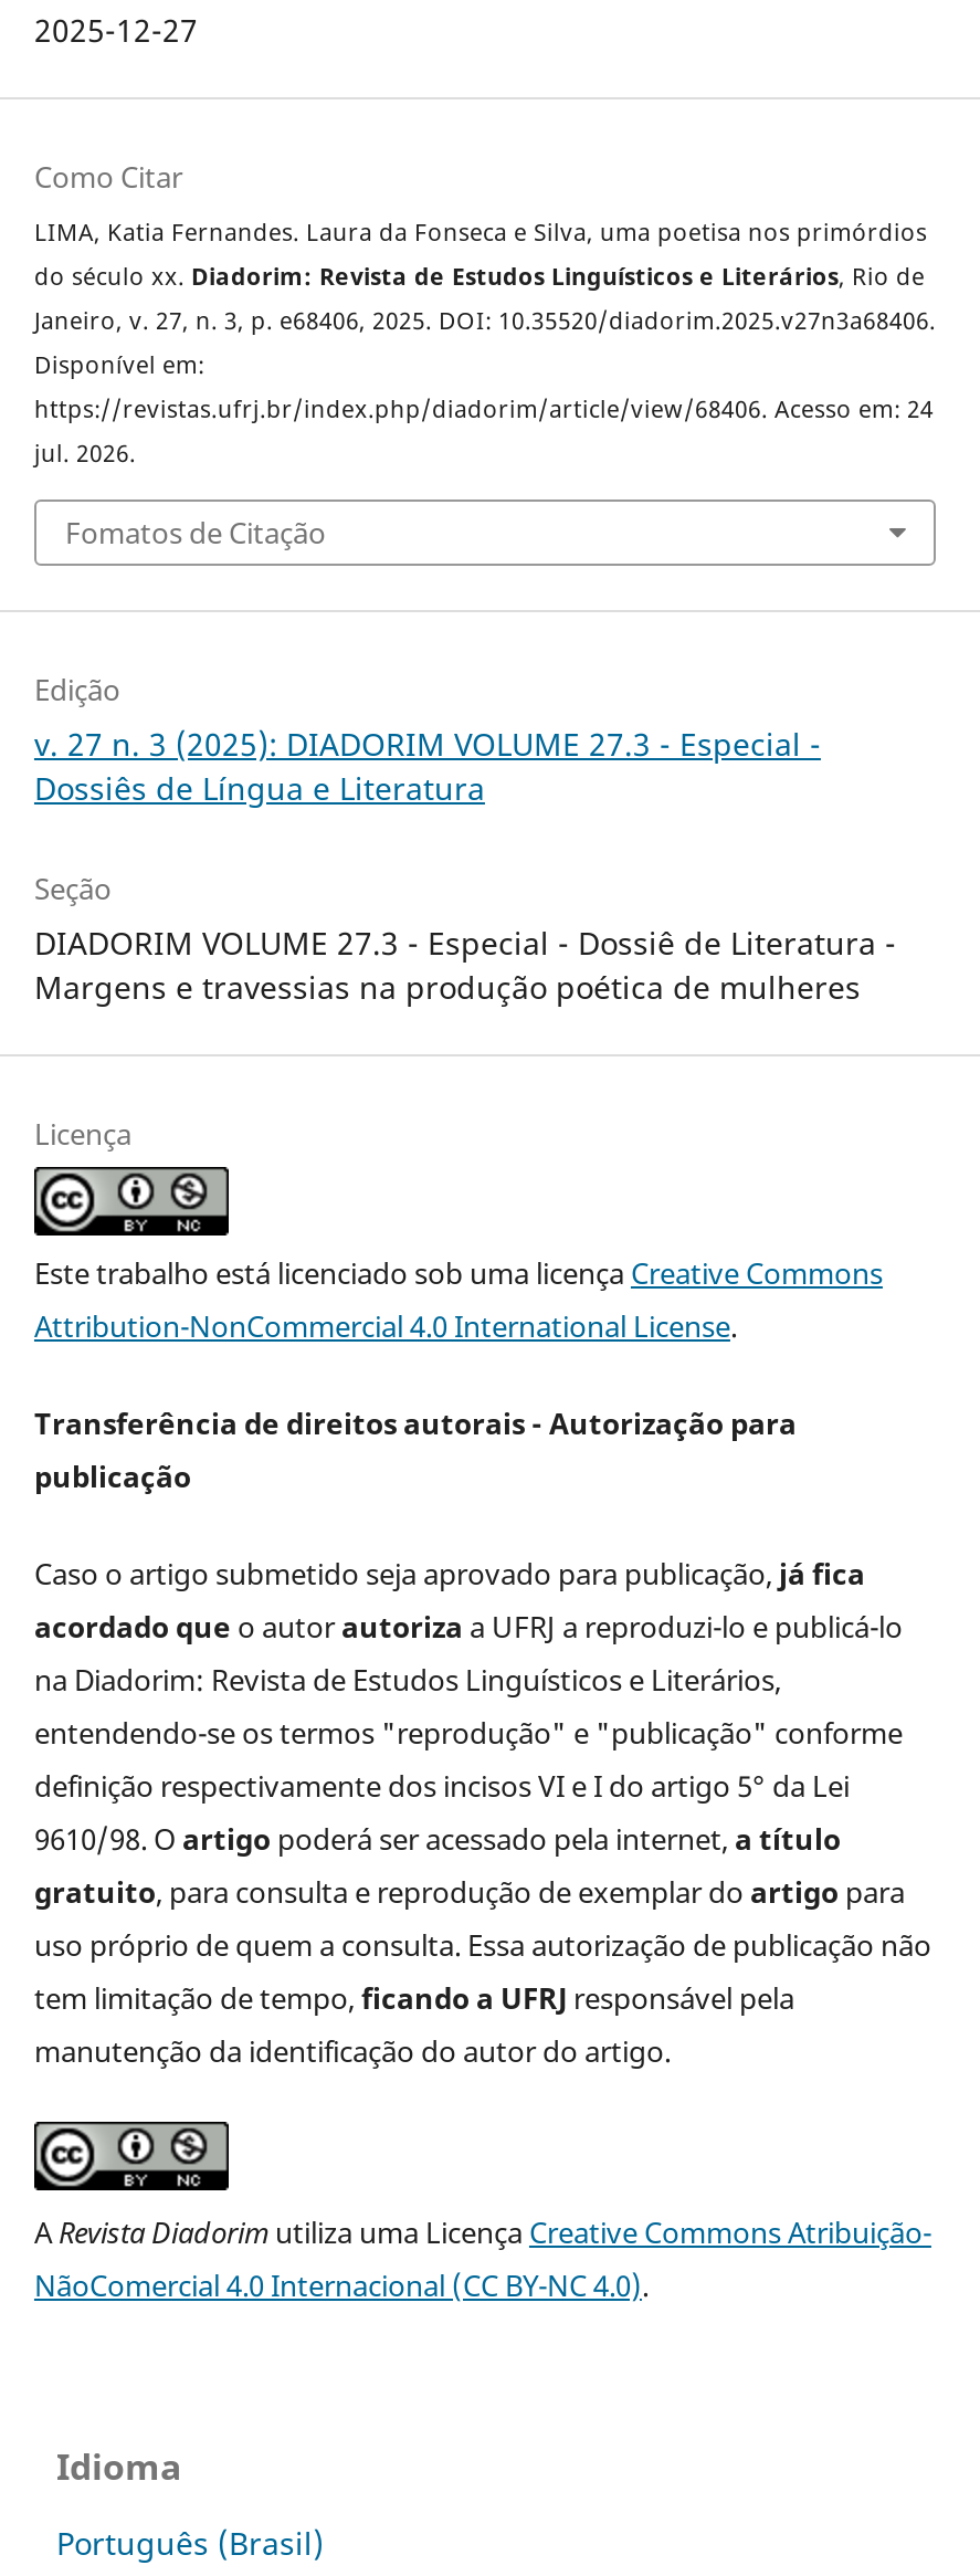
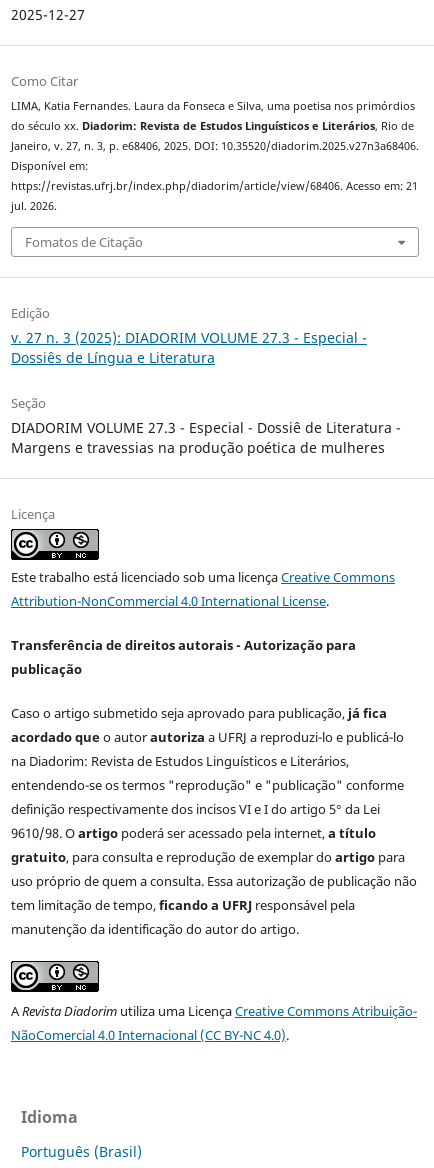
[34,394,934,425] https://revistas.ufrj.br/index.php/diadorim/article/view/68406. Acesso em: 24 -> [11,179,418,193] https://revistas.ufrj.br/index.php/diadorim/article/view/68406. Acesso em: 21

